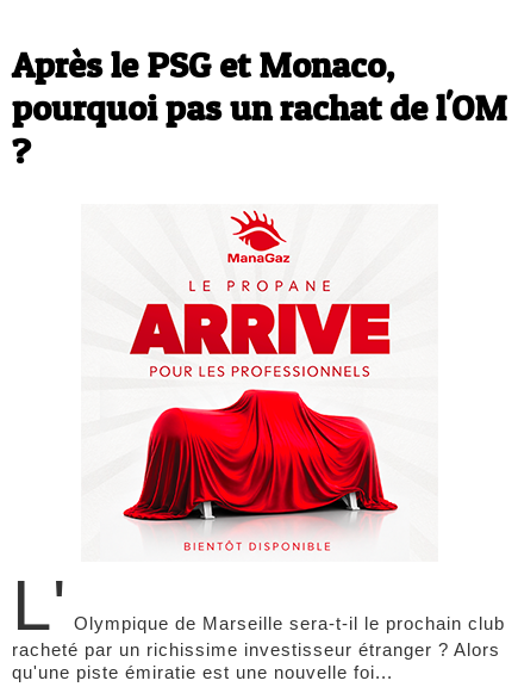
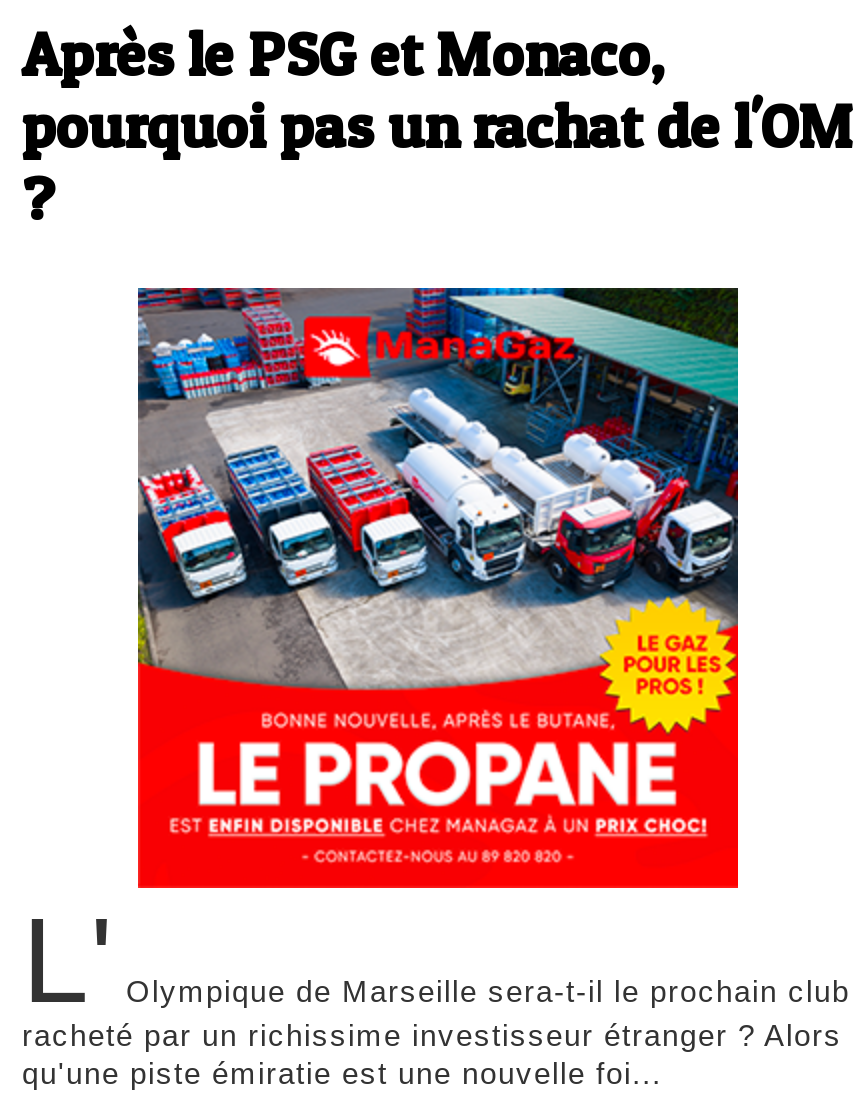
[81,204,438,562] [image] -> [136,286,740,890] [image]

